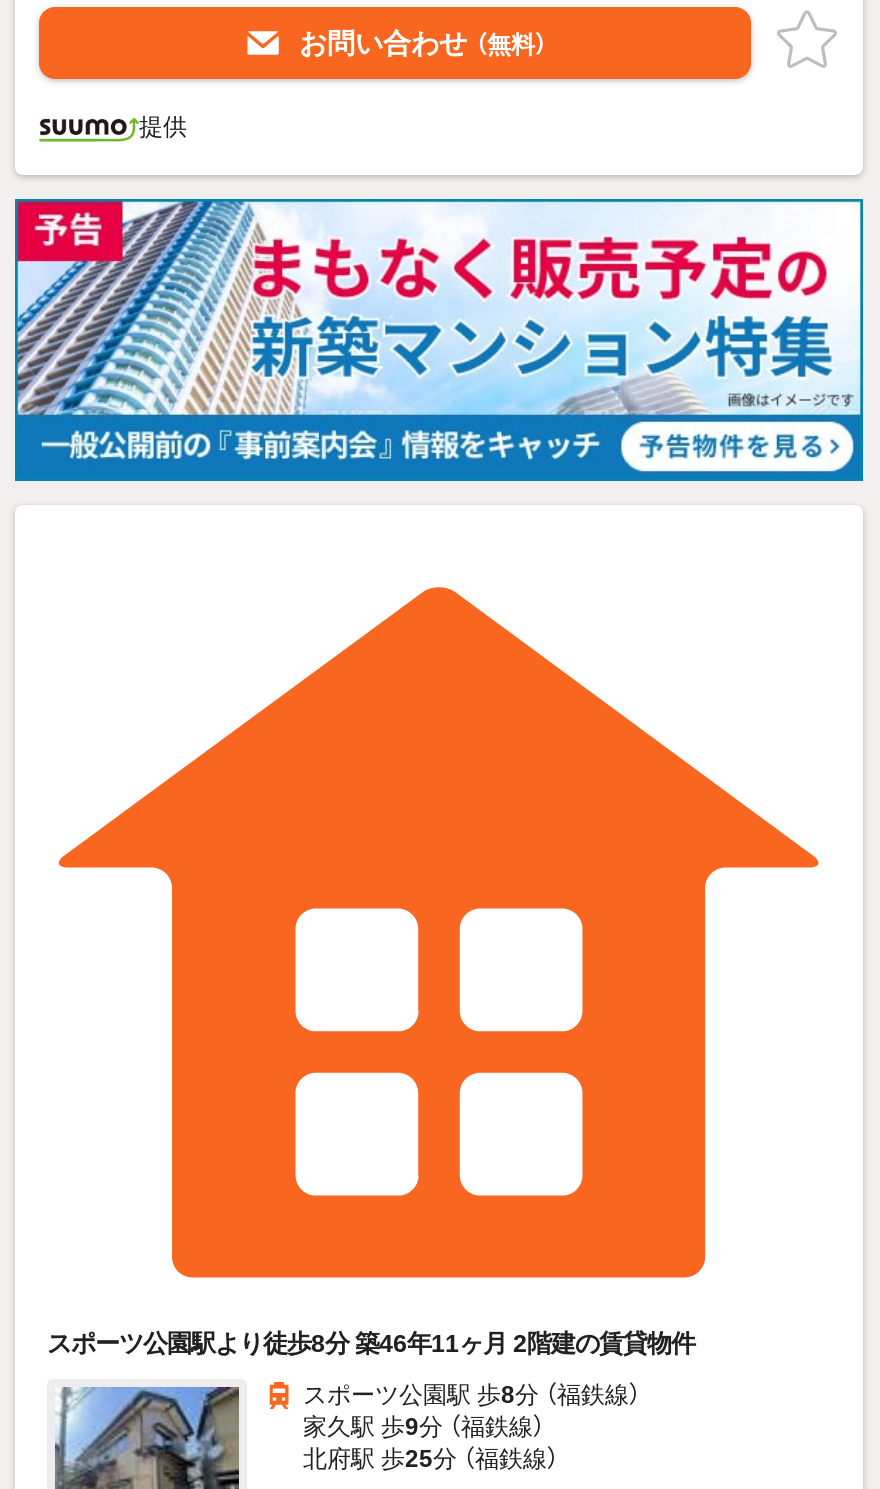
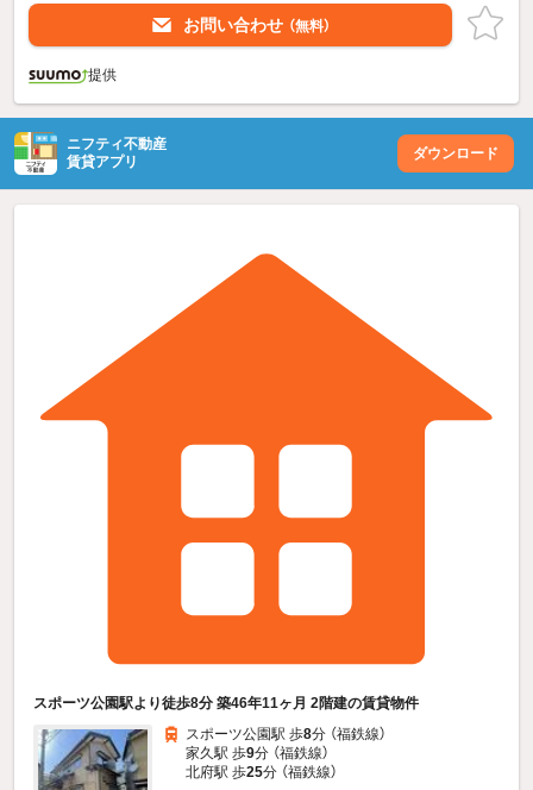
none -> [67,136,498,170] ニフティ不動産 | 賃貸アプリ | ダウンロード
[13,198,865,482] [image] -> [4,117,529,190] [image]

